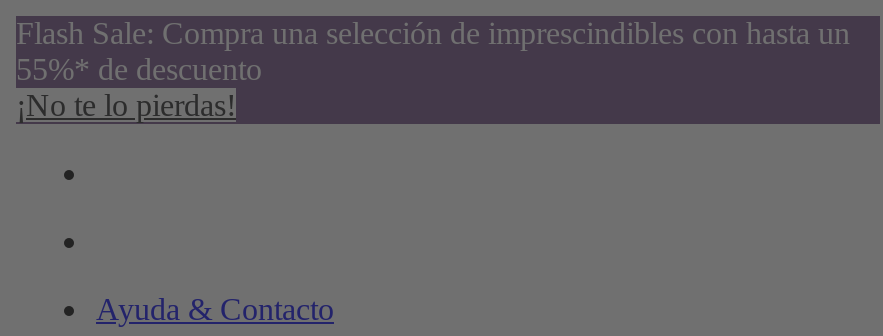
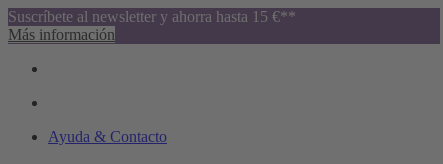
[16,16,850,122] Flash Sale: Compra una selección de imprescindibles con hasta un | 55%* de descuento | ¡No te lo pierdas! -> [8,8,296,43] Suscríbete al newsletter y ahorra hasta 15 €** | Más información

